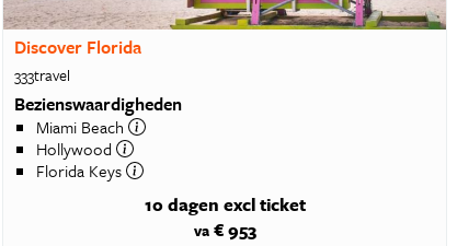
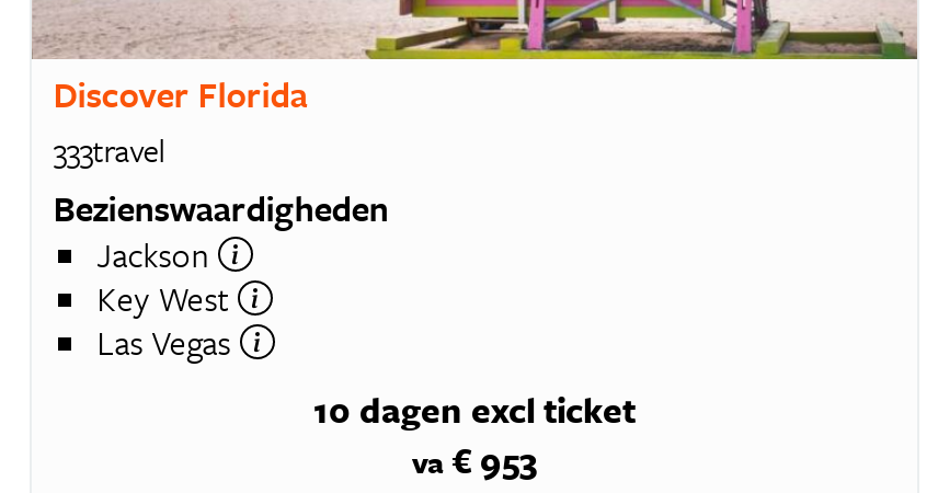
[36,114,128,182] Miami Beach | Hollywood | Florida Keys -> [97,229,240,365] Jackson | Key West | Las Vegas

